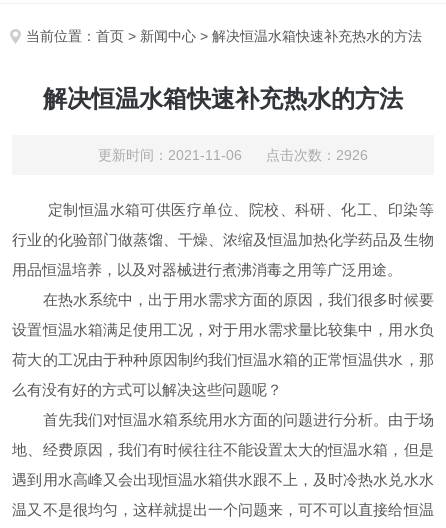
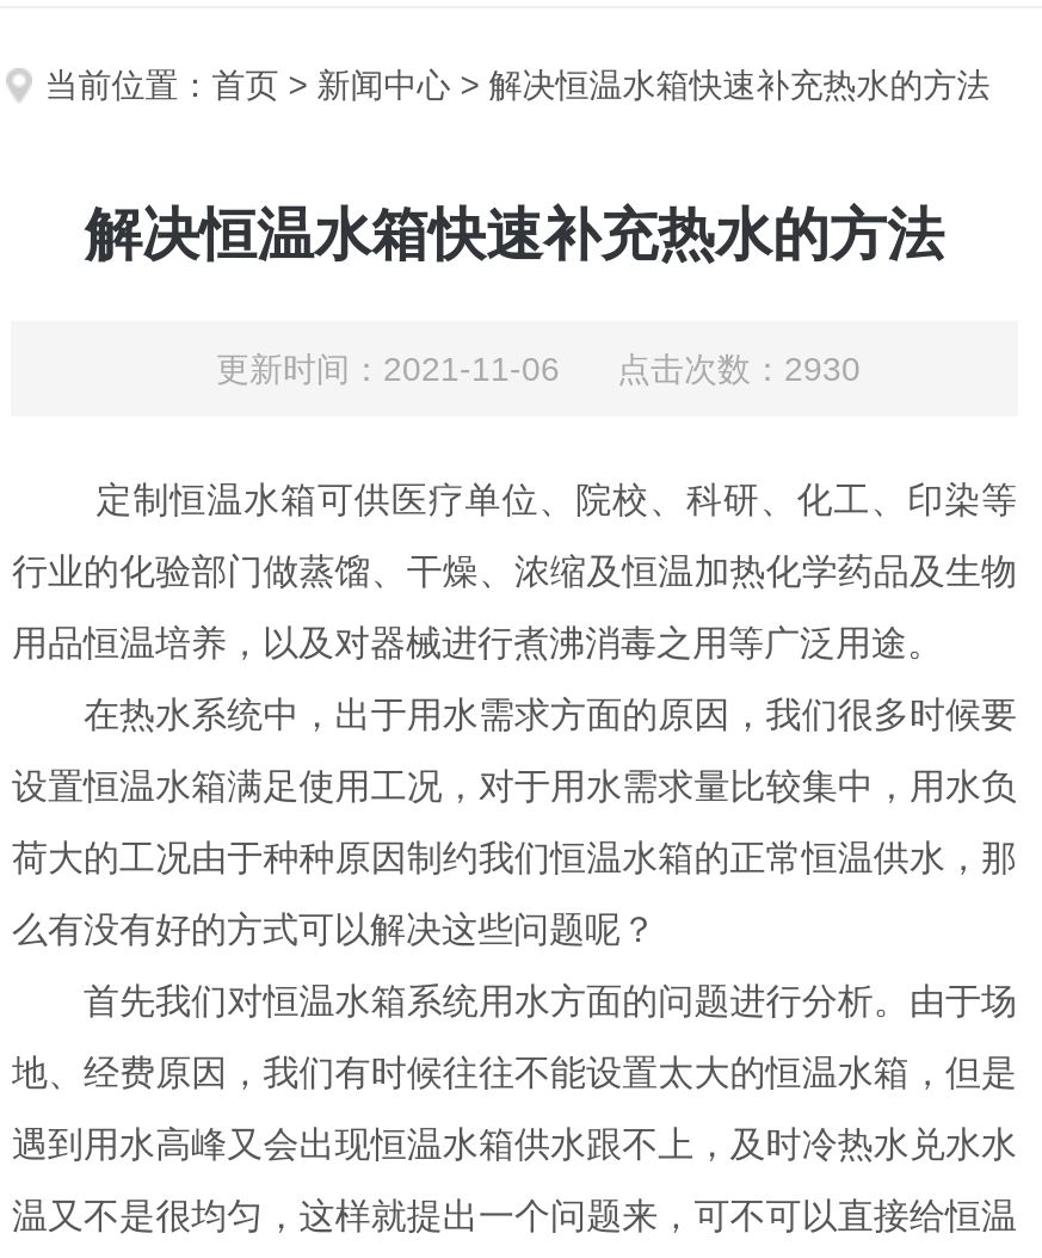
[98,147,368,163] 更新时间：2021-11-06 点击次数：2926 -> [216,350,861,388] 更新时间：2021-11-06 点击次数：2930

